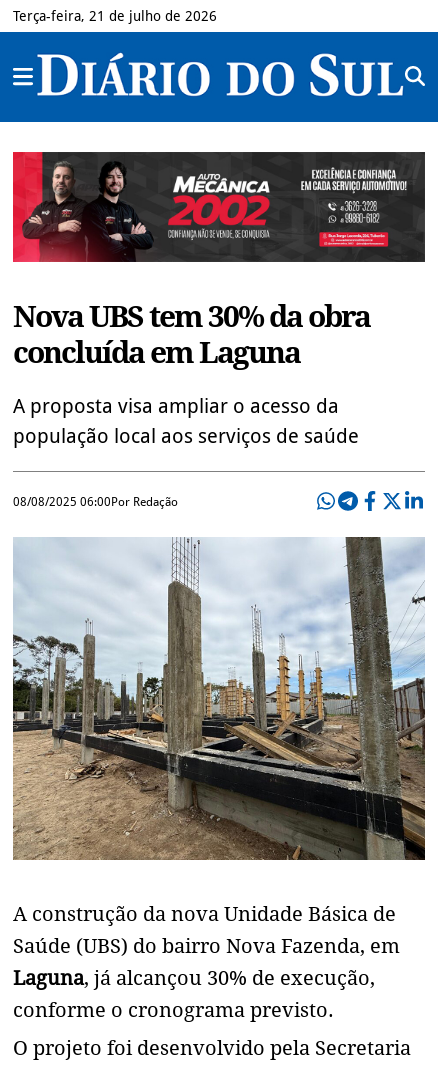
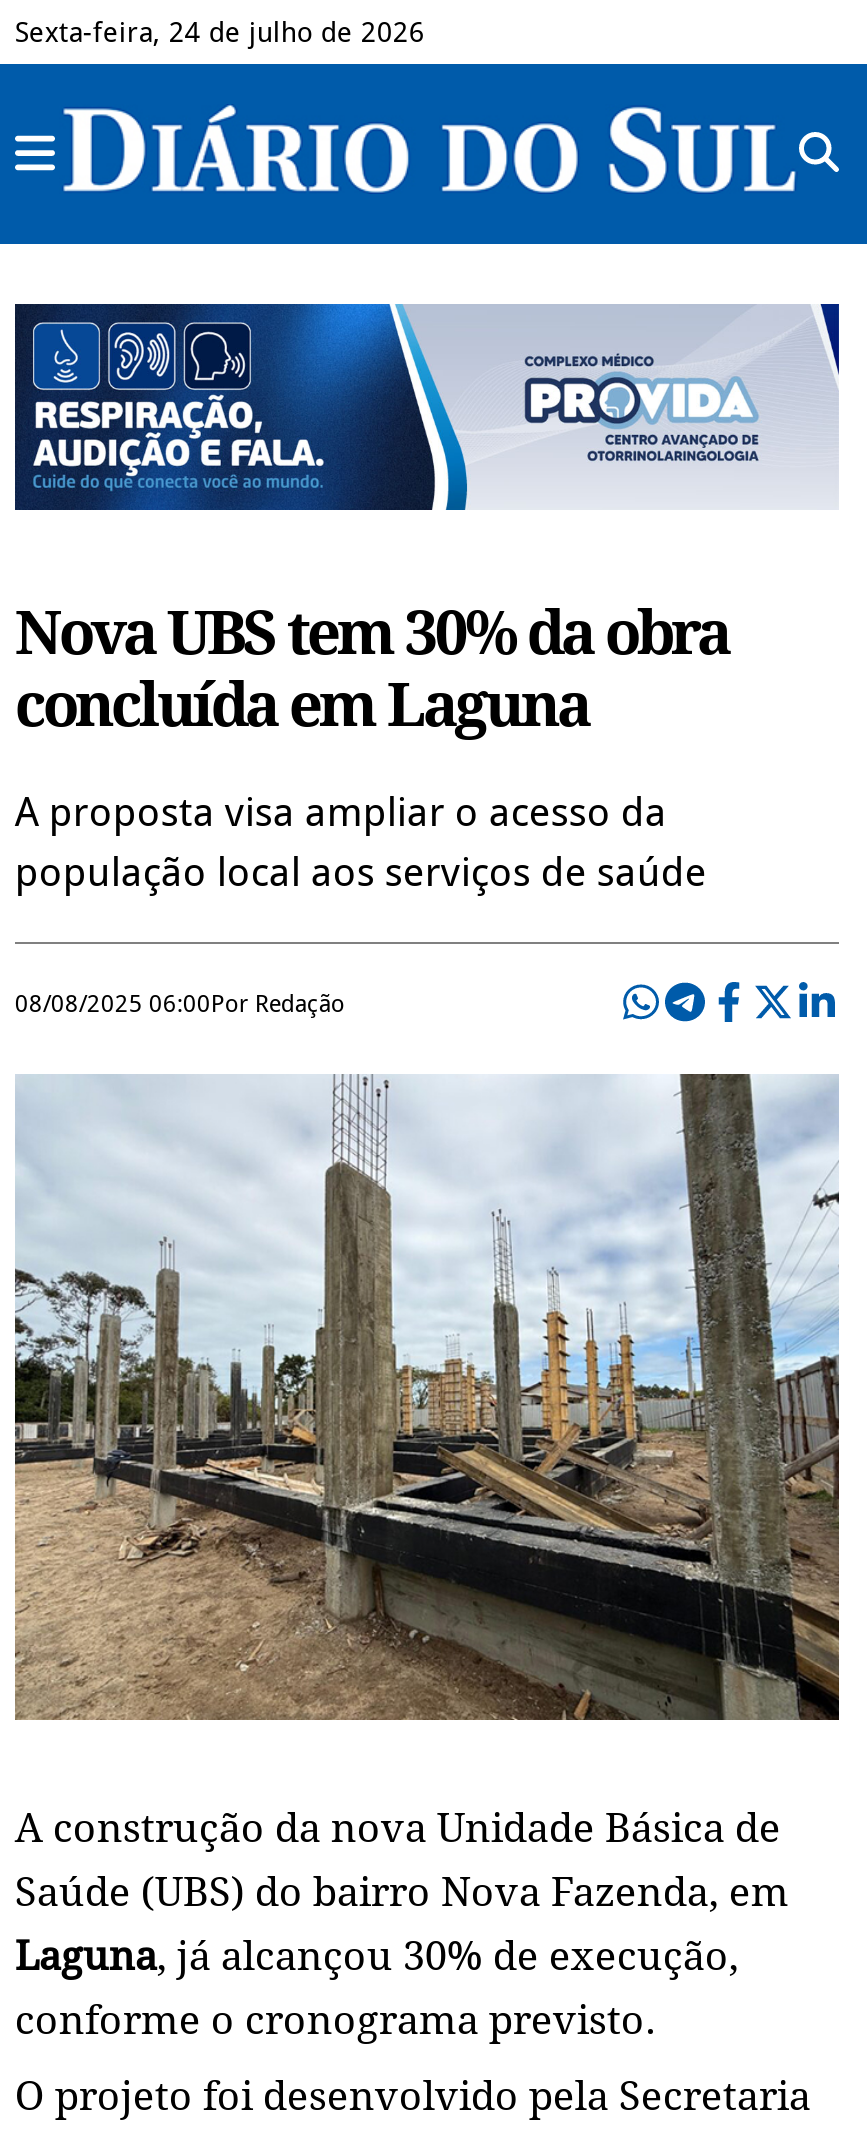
[13,8,217,24] Terça-feira, 21 de julho de 2026 -> [15,16,425,48] Sexta-feira, 24 de julho de 2026
[12,151,426,263] [image] -> [13,302,841,524] [image]

